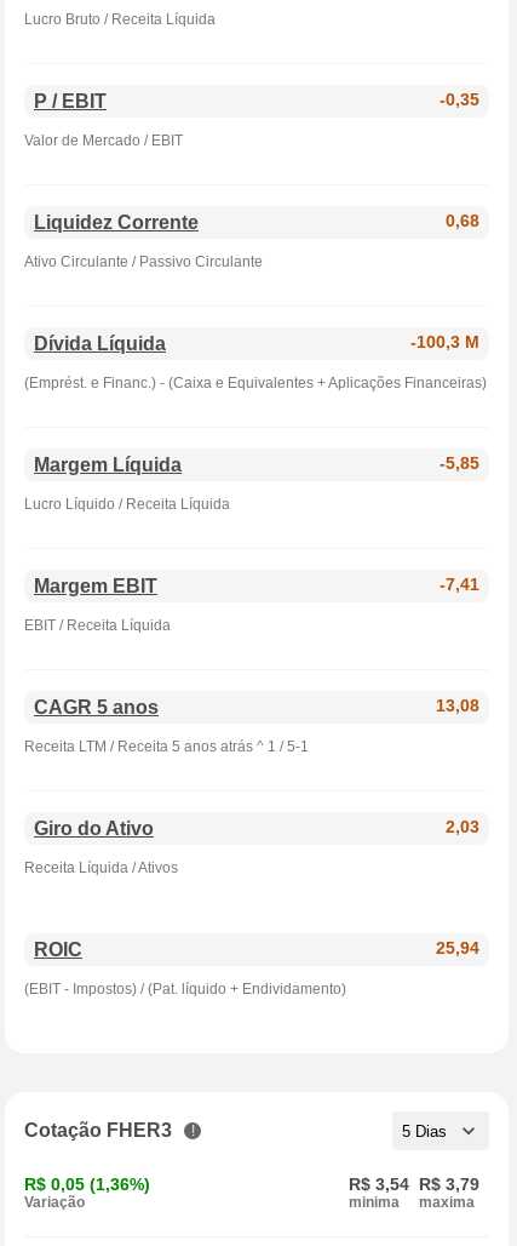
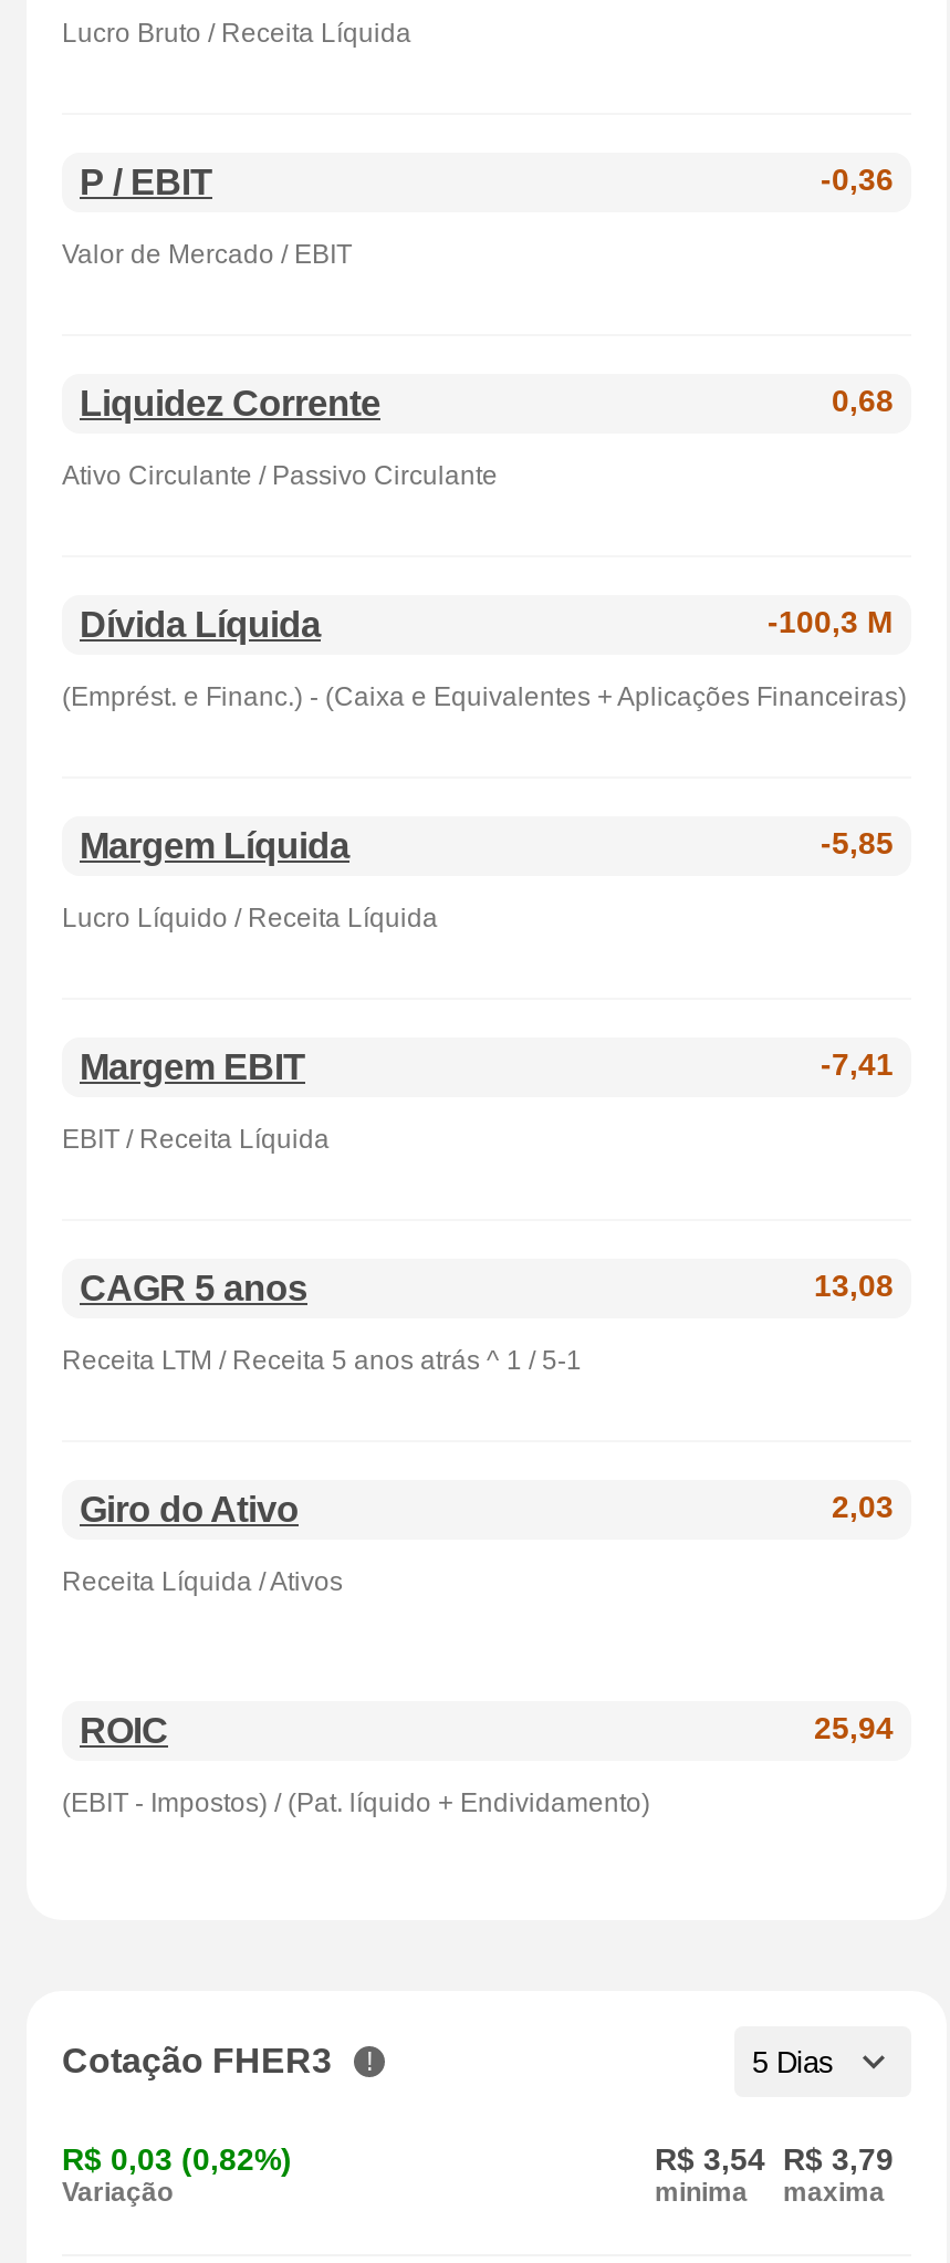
[440,90,479,109] -0,35 -> [821,161,894,197] -0,36
[24,1174,150,1194] R$ 0,05 (1,36%) -> [62,2141,292,2177] R$ 0,03 (0,82%)

